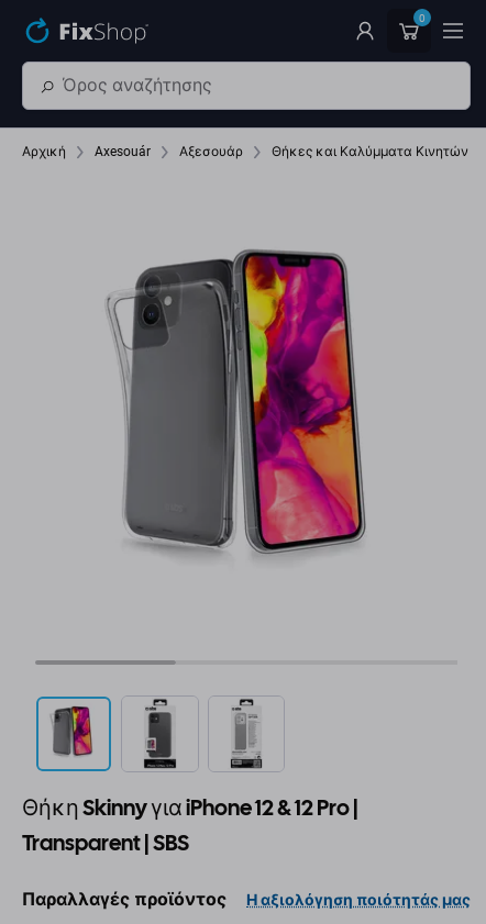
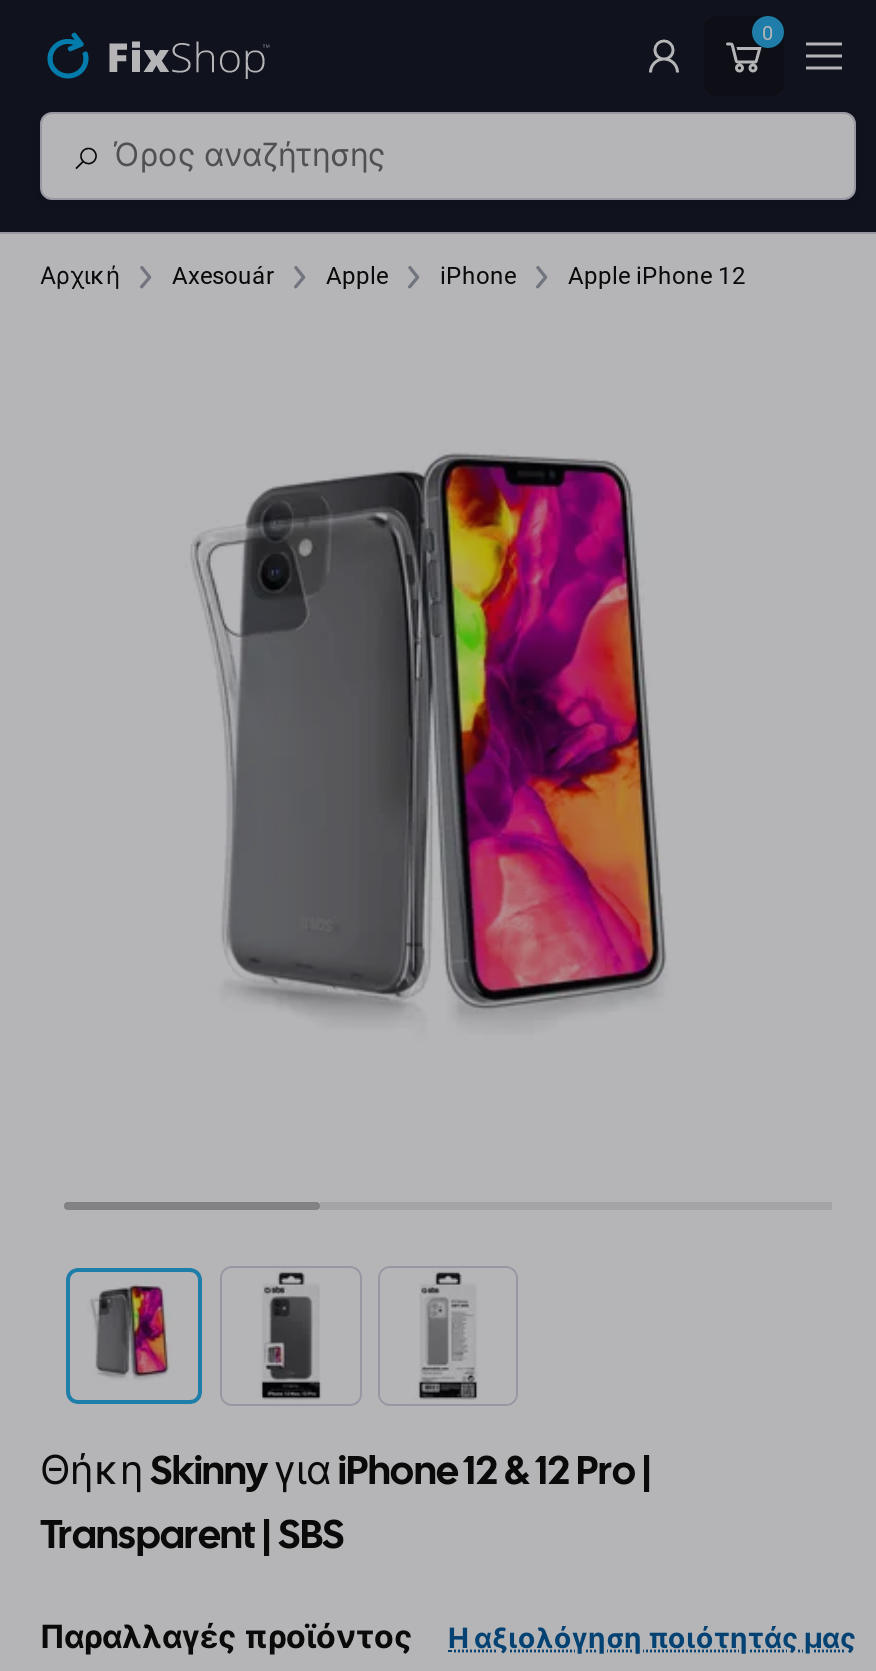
[179,144,472,159] Αξεσουάρ | Θήκες και Καλύμματα Κινητών -> [326,262,746,290] Apple | iPhone | Apple iPhone 12

